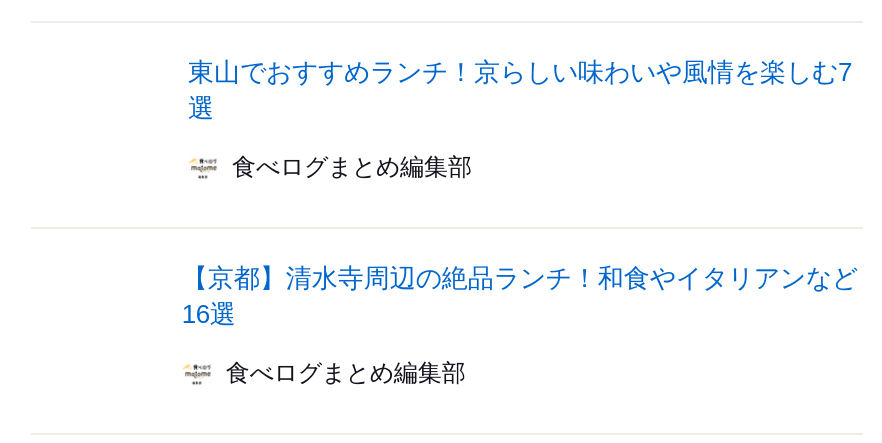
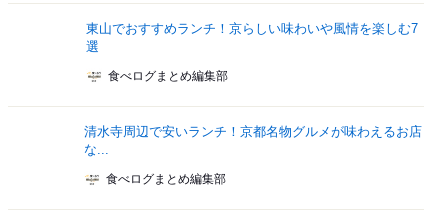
[182,264,858,330] 【京都】清水寺周辺の絶品ランチ！和食やイタリアンなど | 16選 -> [84,124,422,157] 清水寺周辺で安いランチ！京都名物グルメが味わえるお店 | な...

